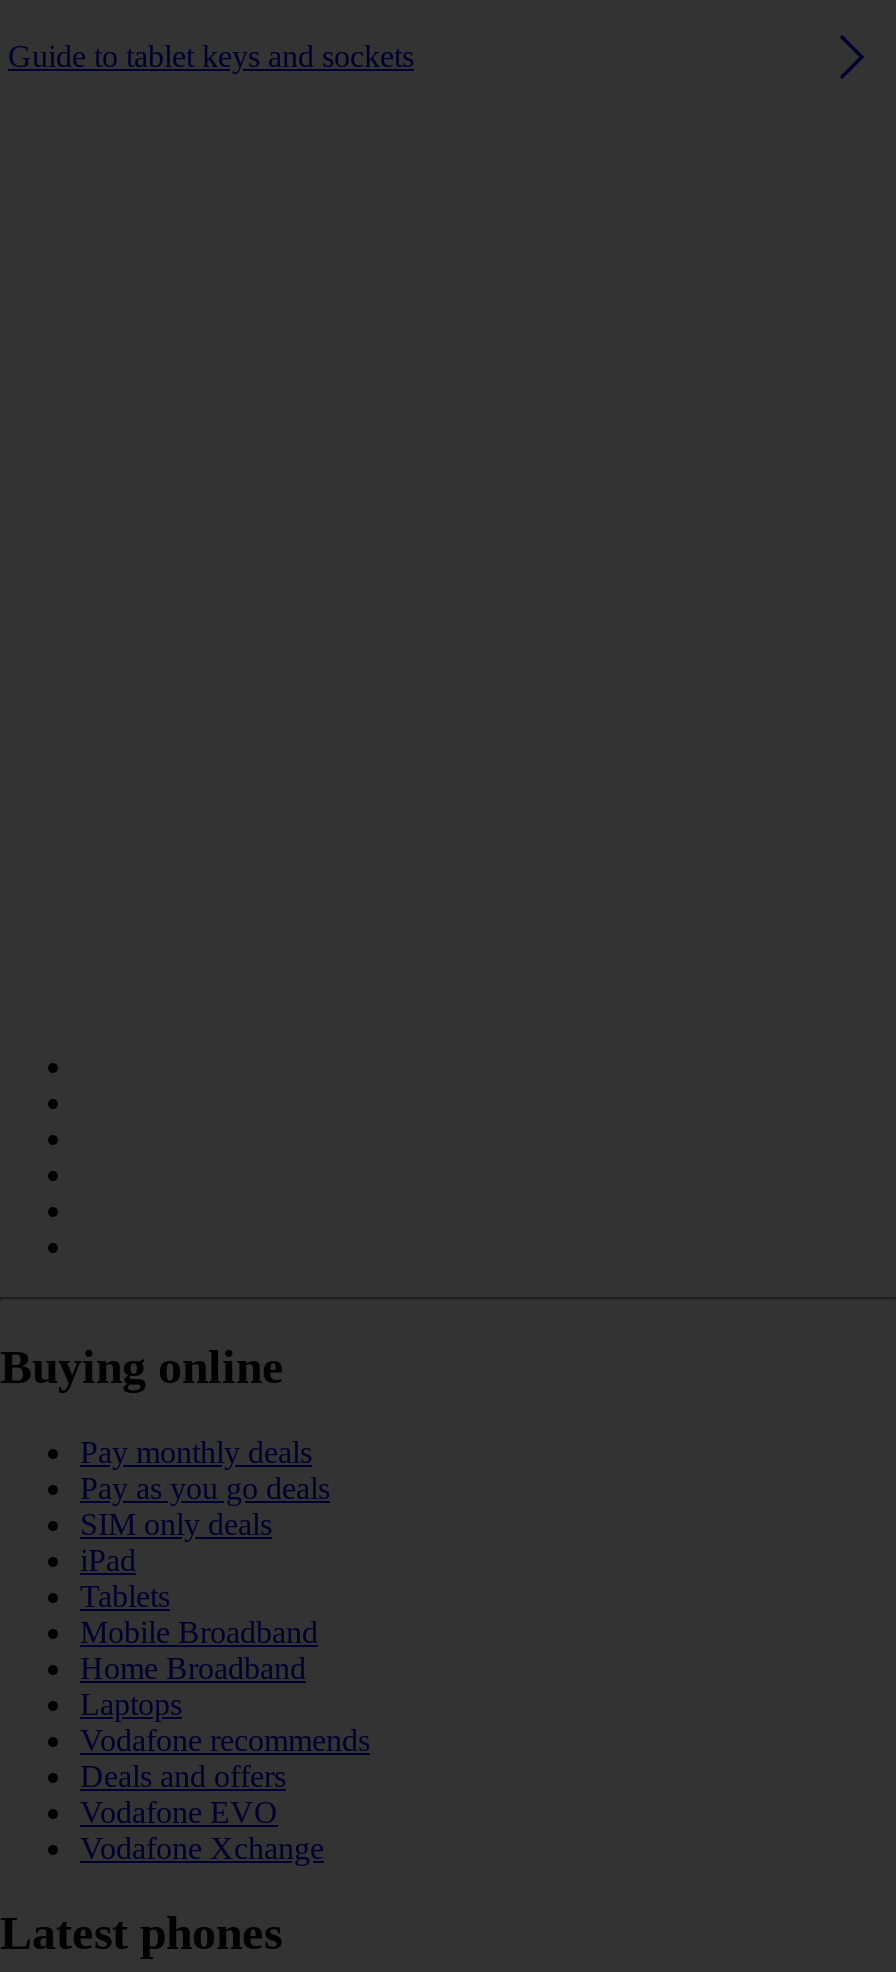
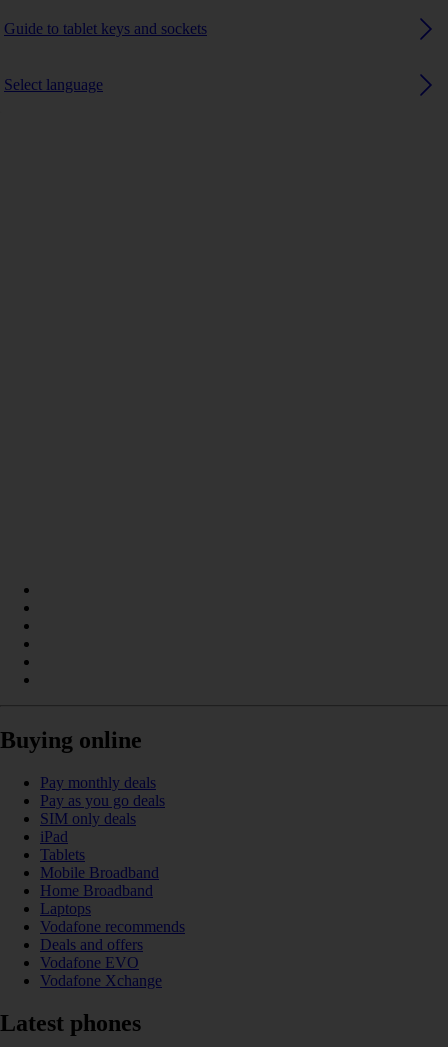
none -> [4,76,103,93] Select language

